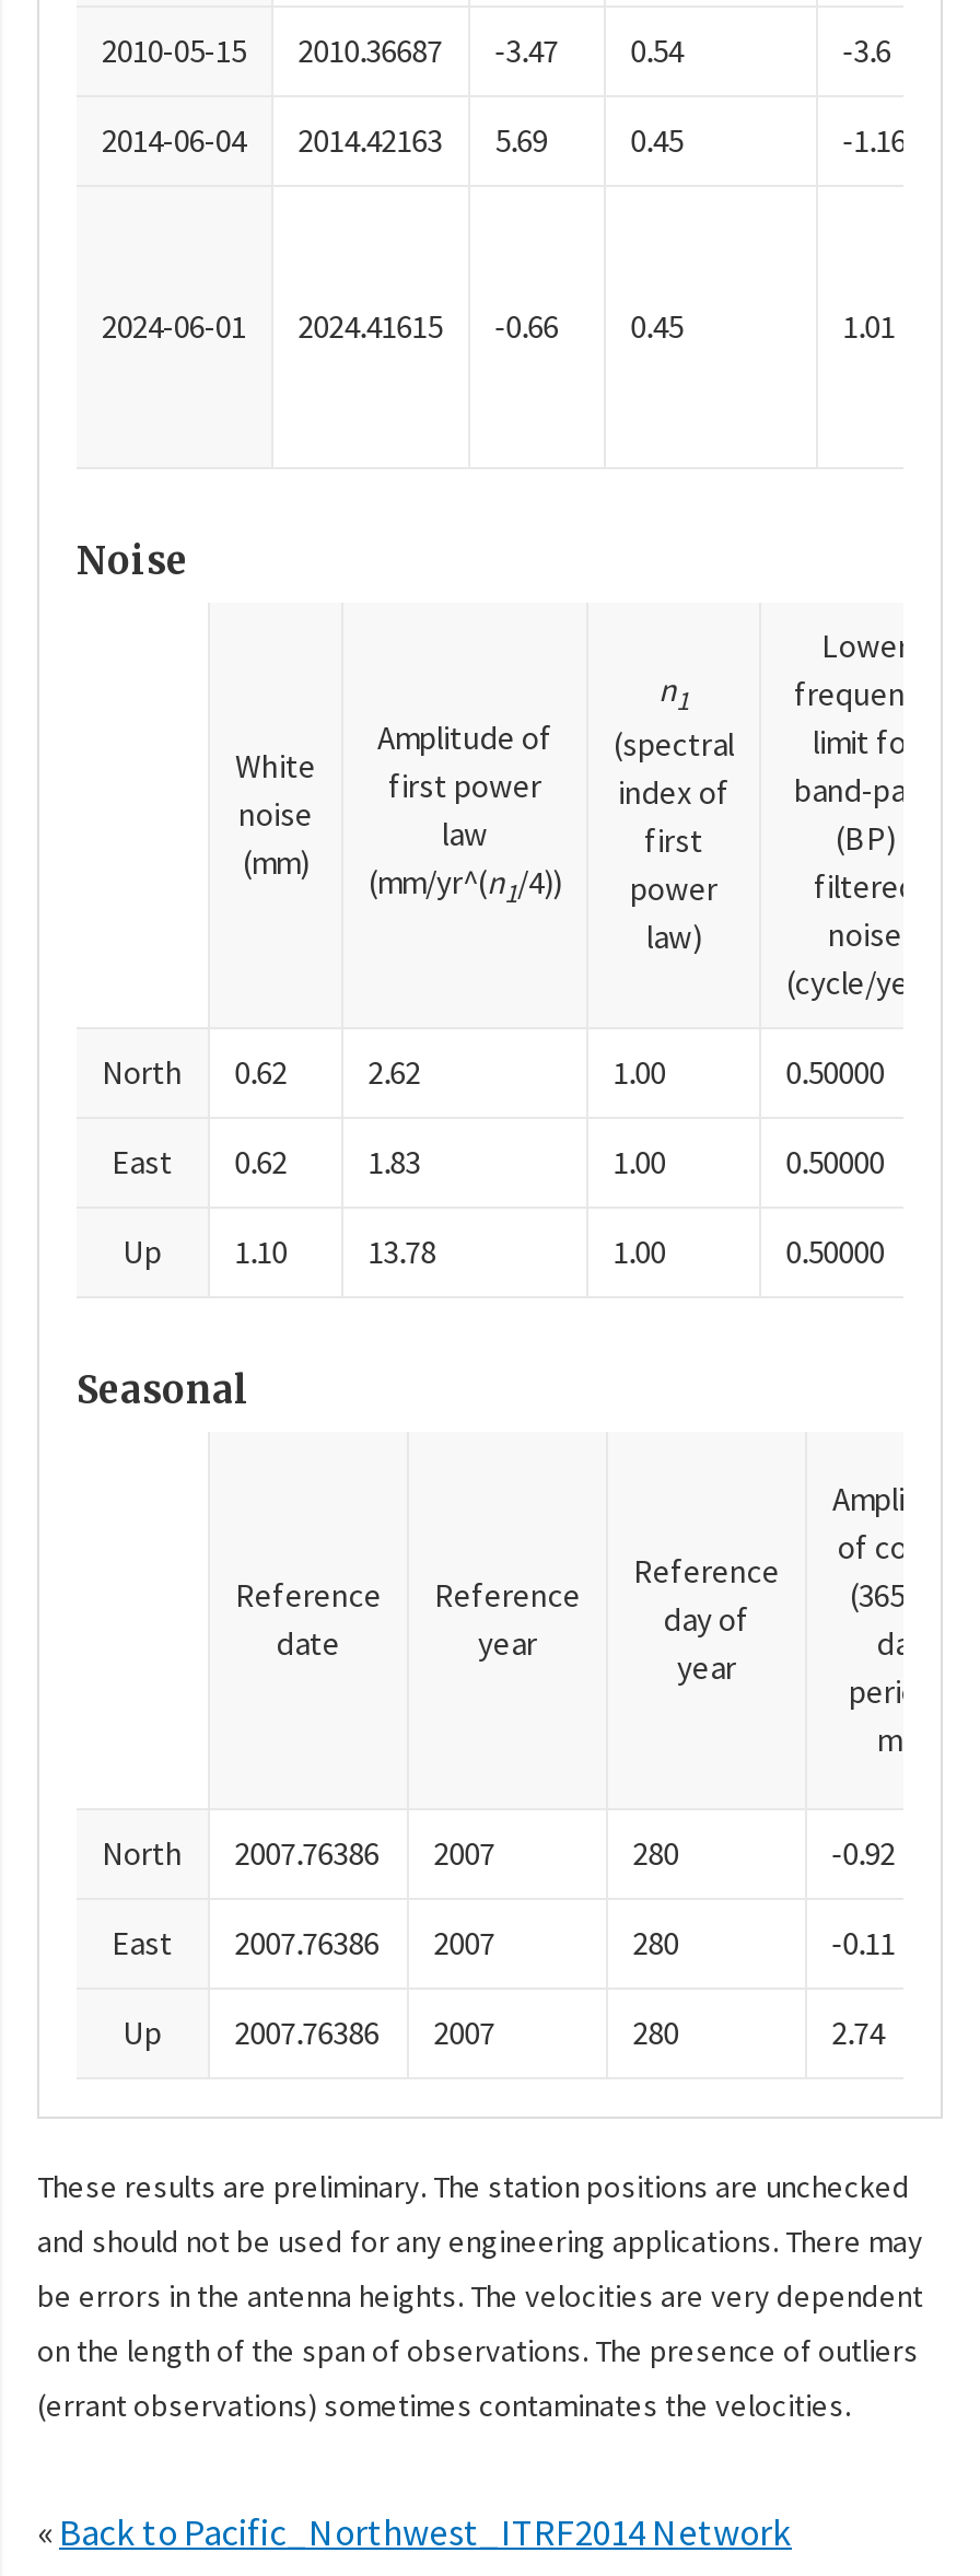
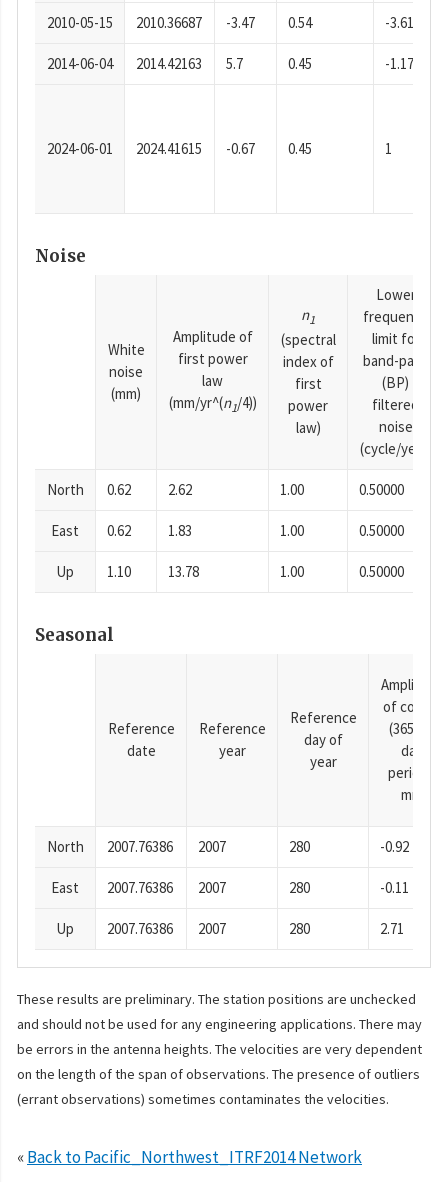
[843,30,891,72] -3.6 -> [385,13,414,32] -3.61
[495,120,547,161] 5.69 -> [226,54,243,73] 5.7
[843,120,906,161] -1.16 -> [385,54,414,73] -1.17
[102,306,683,347] 2024-06-01 2024.41615 -0.66 0.45 -> [46,139,312,158] 2024-06-01 2024.41615 -0.67 0.45
[843,306,895,347] 1.01 -> [385,139,392,158] 1
[832,2013,884,2054] 2.74 -> [380,919,404,938] 2.71

